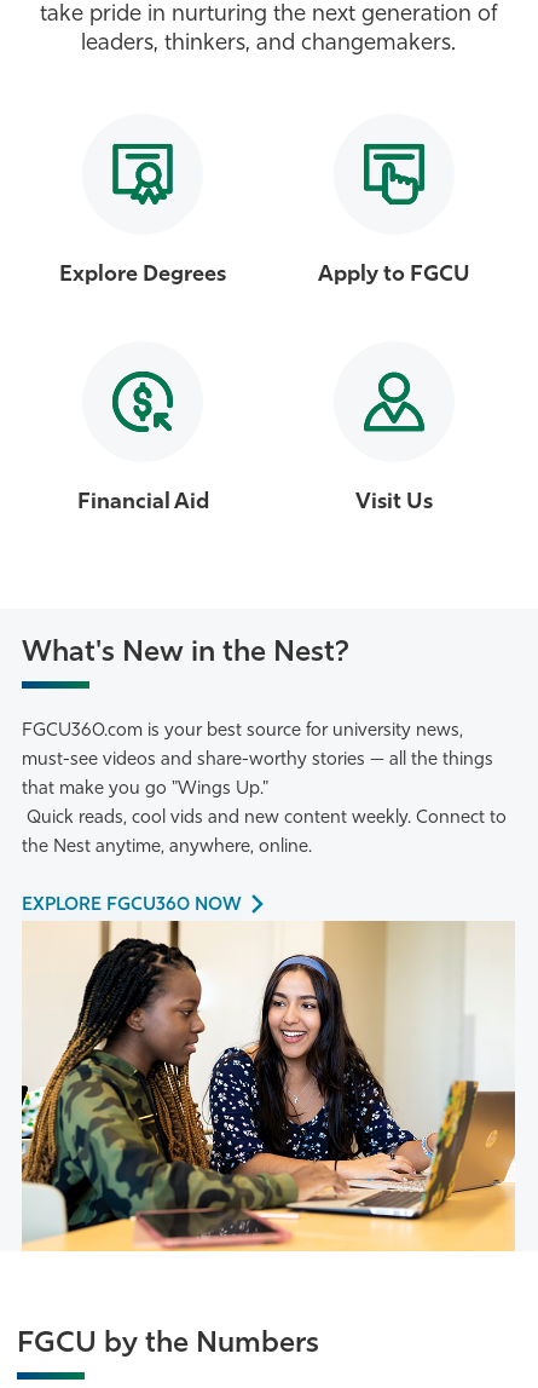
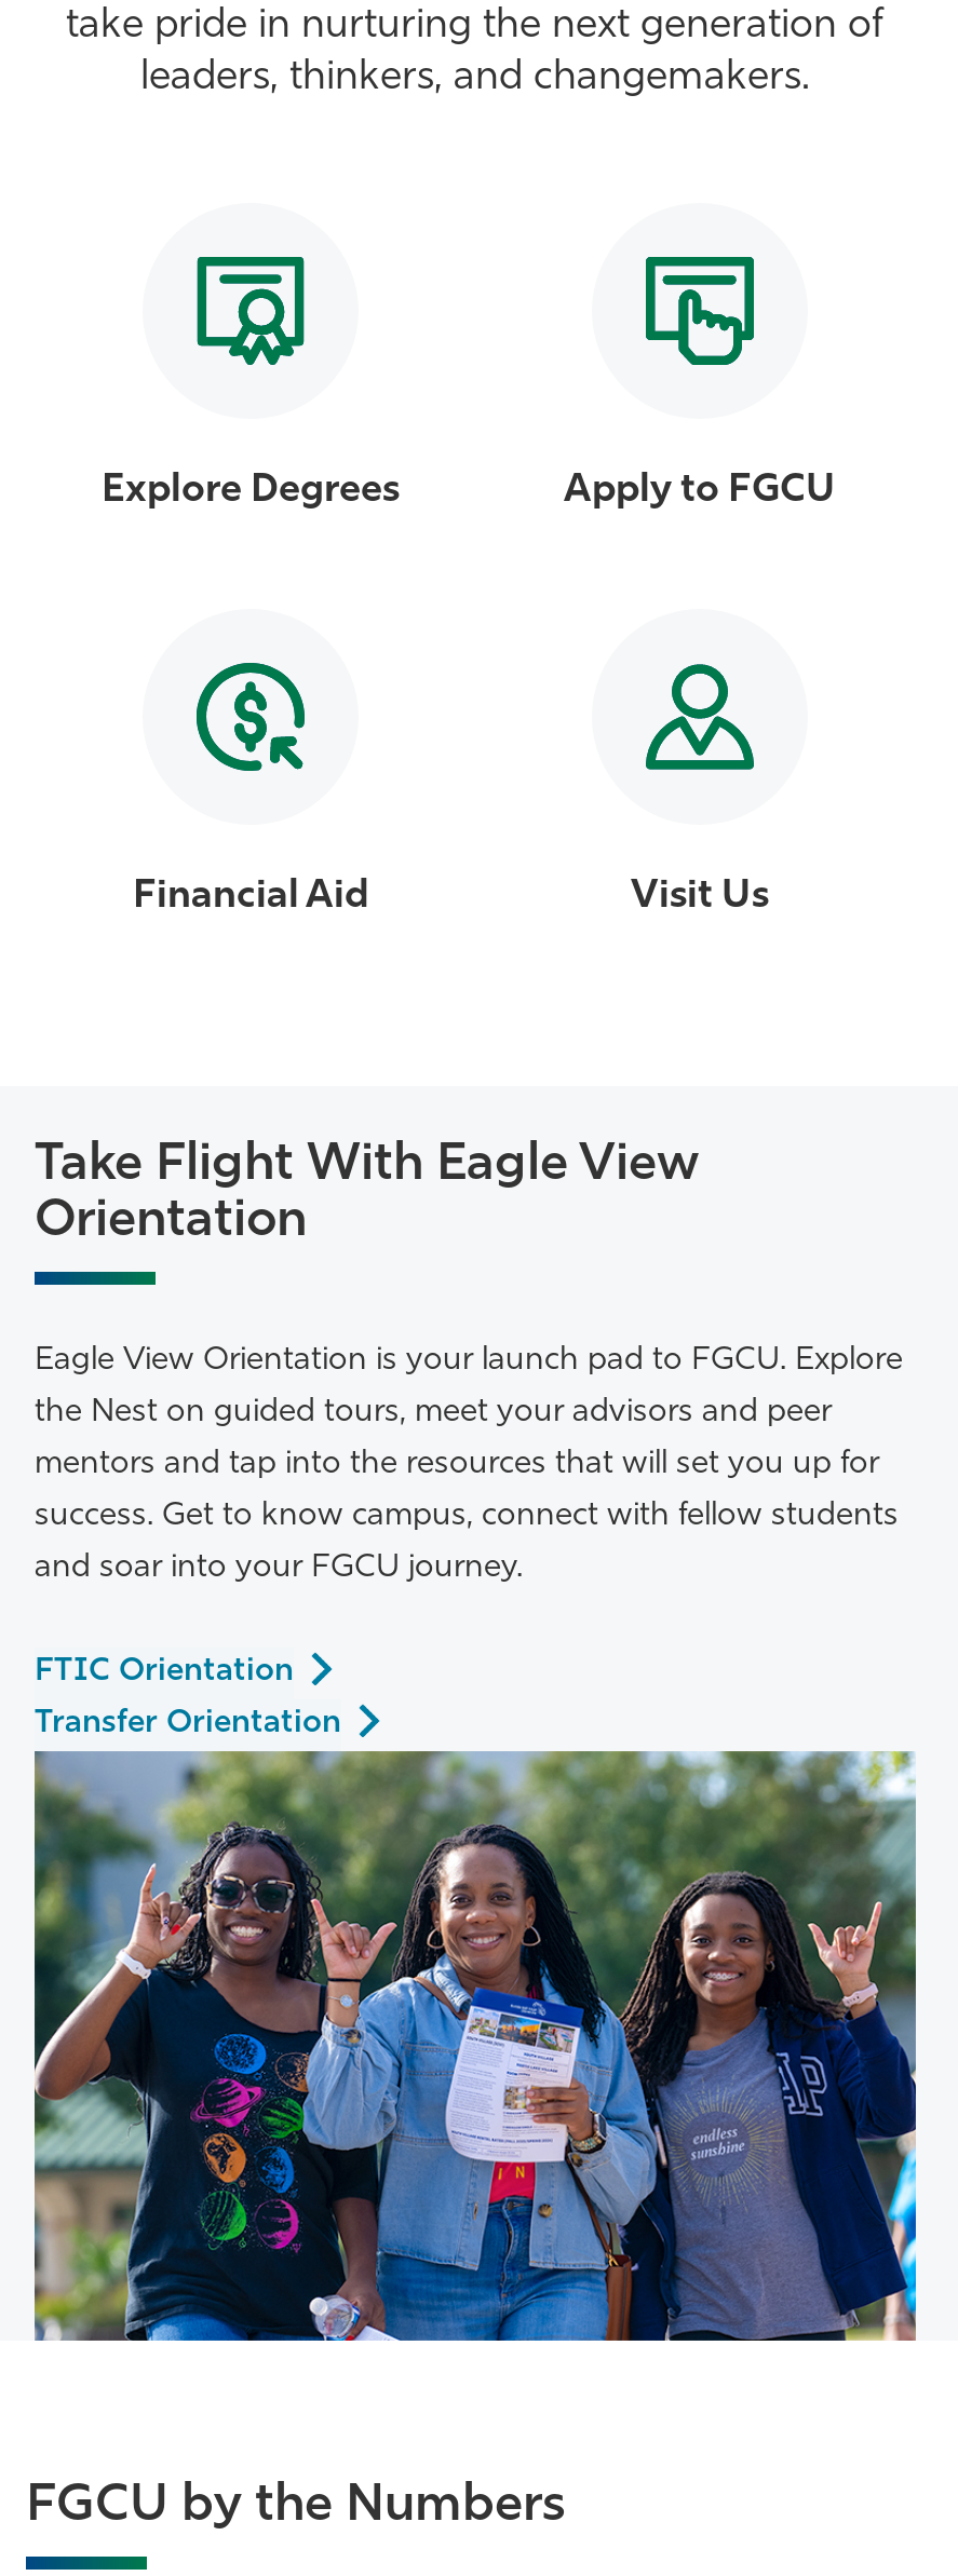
[22,639,507,915] What's New in the Nest? | FGCU360.com is your best source for university news, | must-see videos and share-worthy stories — all the things | that make you go "Wings Up." | Quick reads, cool vids and new content weekly. Connect to | the Nest anytime, anywhere, online. | EXPLORE FGCU360 NOW -> [35,1140,903,1740] Take Flight With Eagle View | Orientation | Eagle View Orientation is your launch pad to FGCU. Explore | the Nest on guided tours, meet your advisors and peer | mentors and tap into the resources that will set you up for | success. Get to know campus, connect with fellow students | and soar into your FGCU journey. | FTIC Orientation | Transfer Orientation
[21,921,516,1252] [image] -> [32,1749,918,2343] [image]

